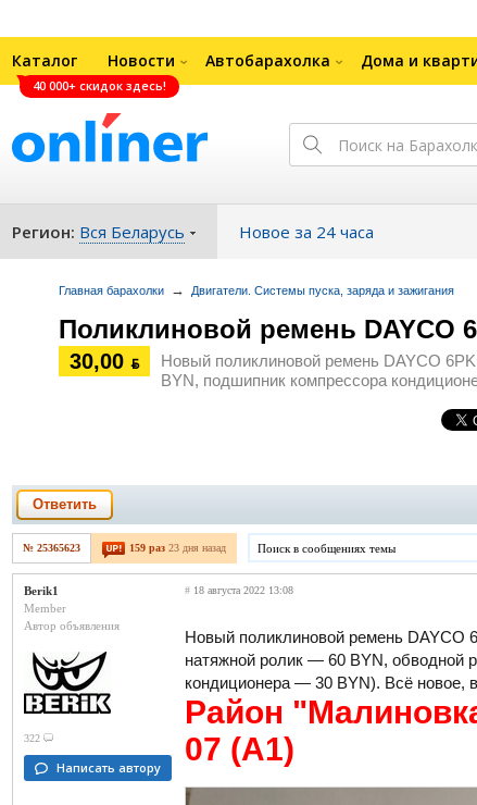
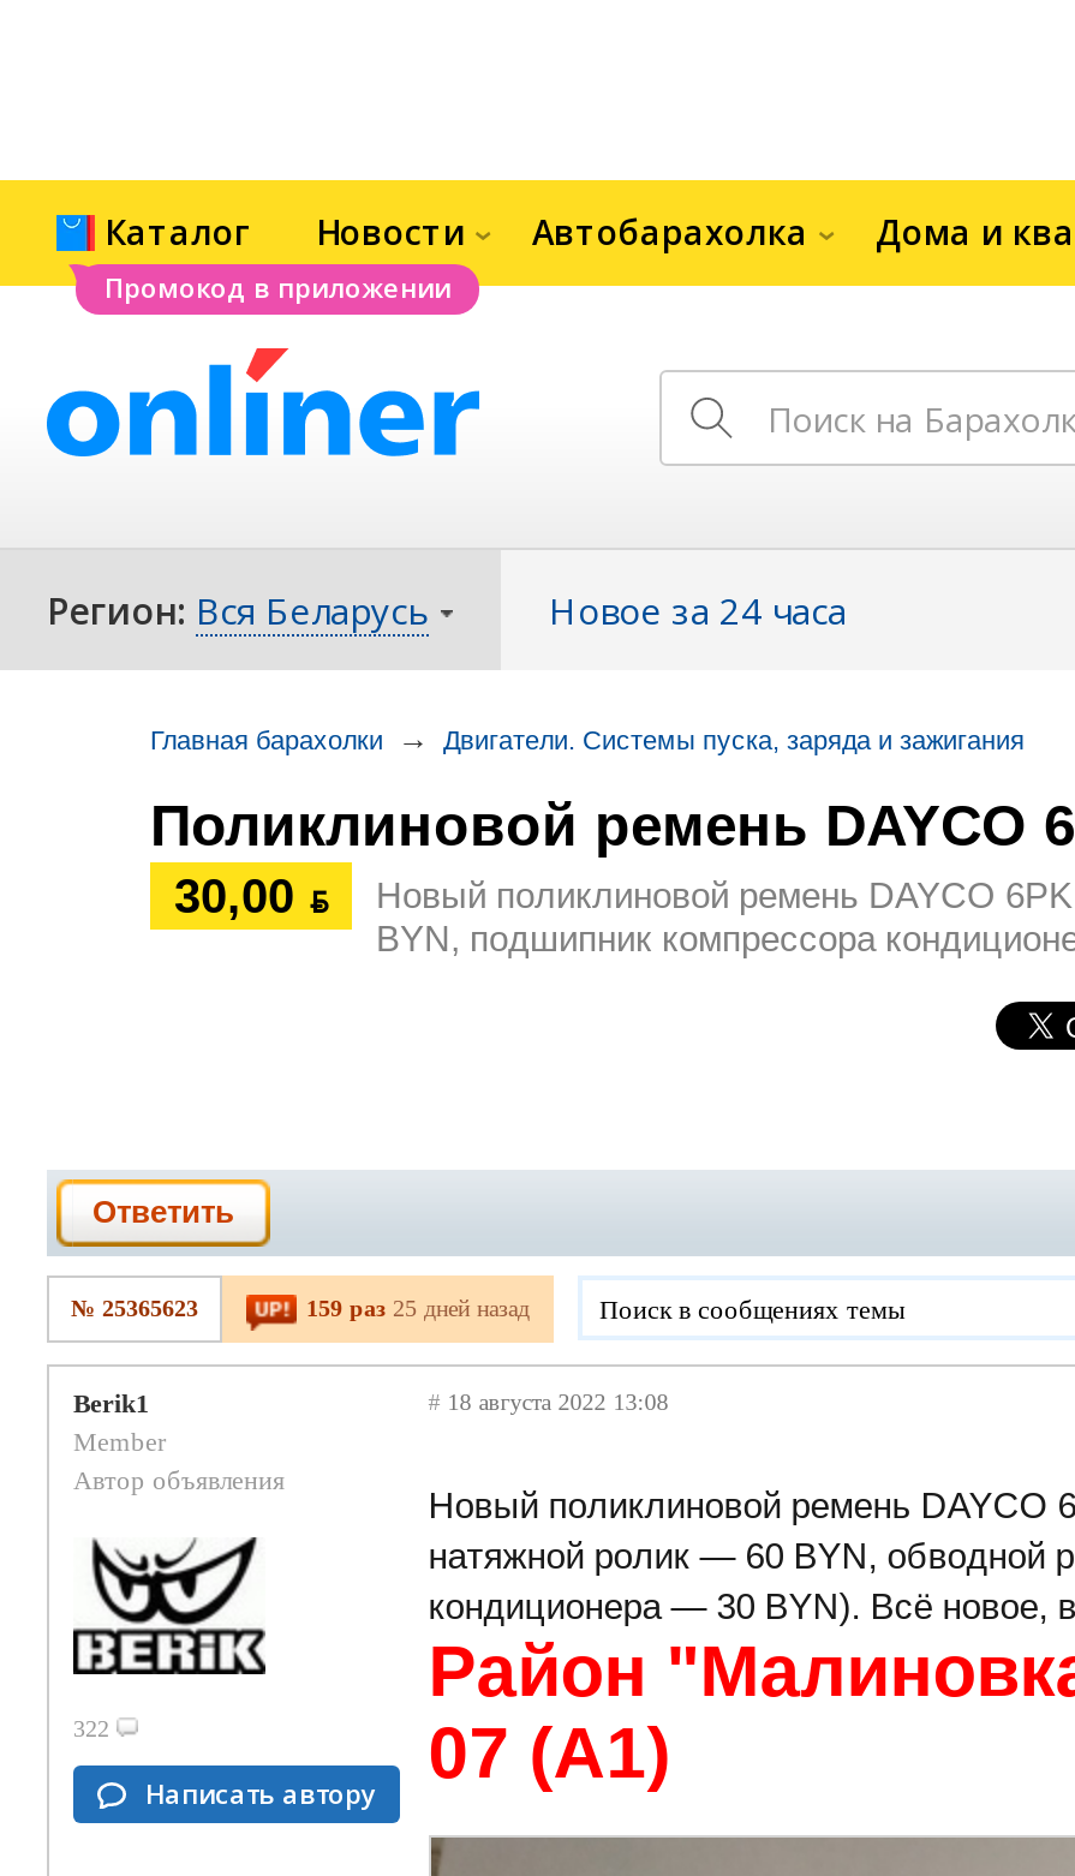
[33,77,166,94] 40 000+ скидок здесь! -> [104,269,450,305] Промокод в приложении
[129,542,226,554] 159 раз 23 дня назад -> [306,1295,530,1321] 159 раз 25 дней назад

